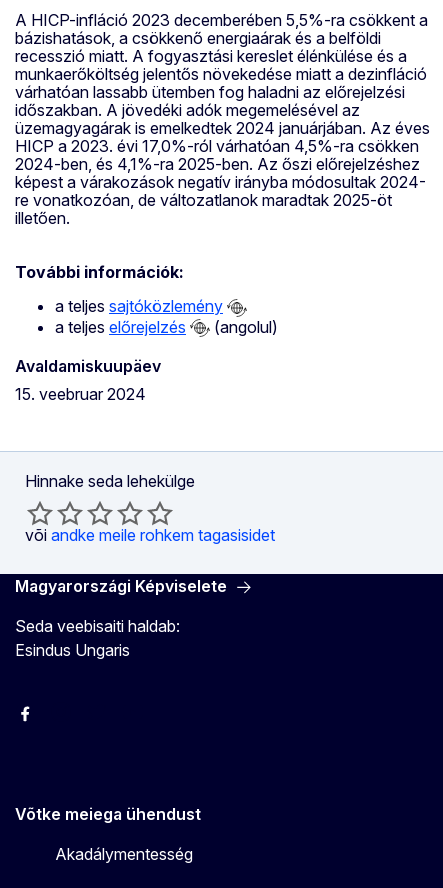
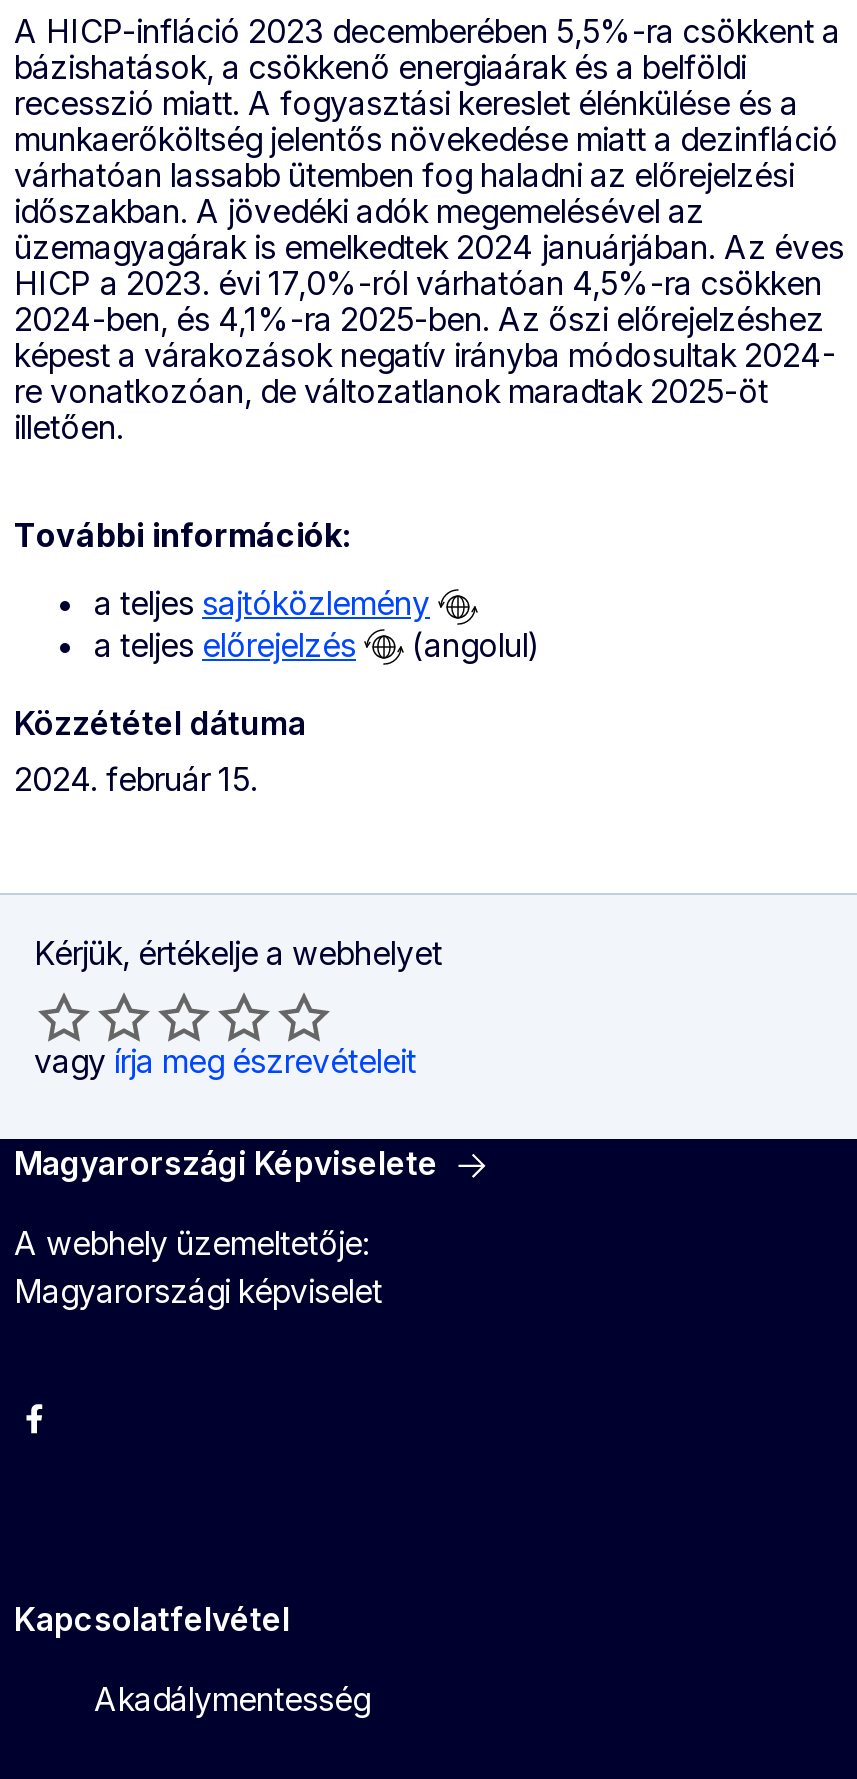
[15,356,161,404] Avaldamiskuupäev | 15. veebruar 2024 -> [14,704,306,800] Közzététel dátuma | 2024. február 15.
[25,471,195,491] Hinnake seda lehekülge -> [34,934,442,974] Kérjük, értékelje a webhelyet
[25,525,275,545] võiandke meile rohkem tagasisidet -> [34,1042,416,1082] vagyírja meg észrevételeit
[15,616,180,660] Seda veebisaiti haldab: | Esindus Ungaris -> [14,1224,382,1312] A webhely üzemeltetője: | Magyarországi képviselet
[15,804,201,824] Võtke meiega ühendust -> [14,1600,290,1640] Kapcsolatfelvétel

